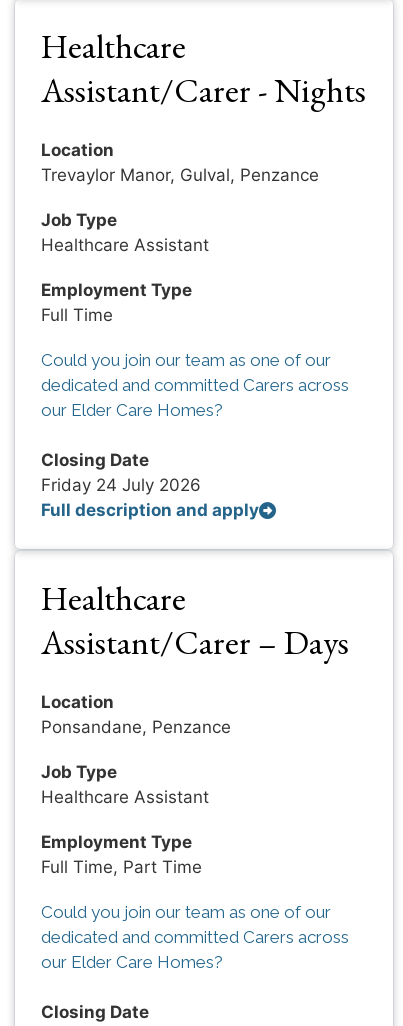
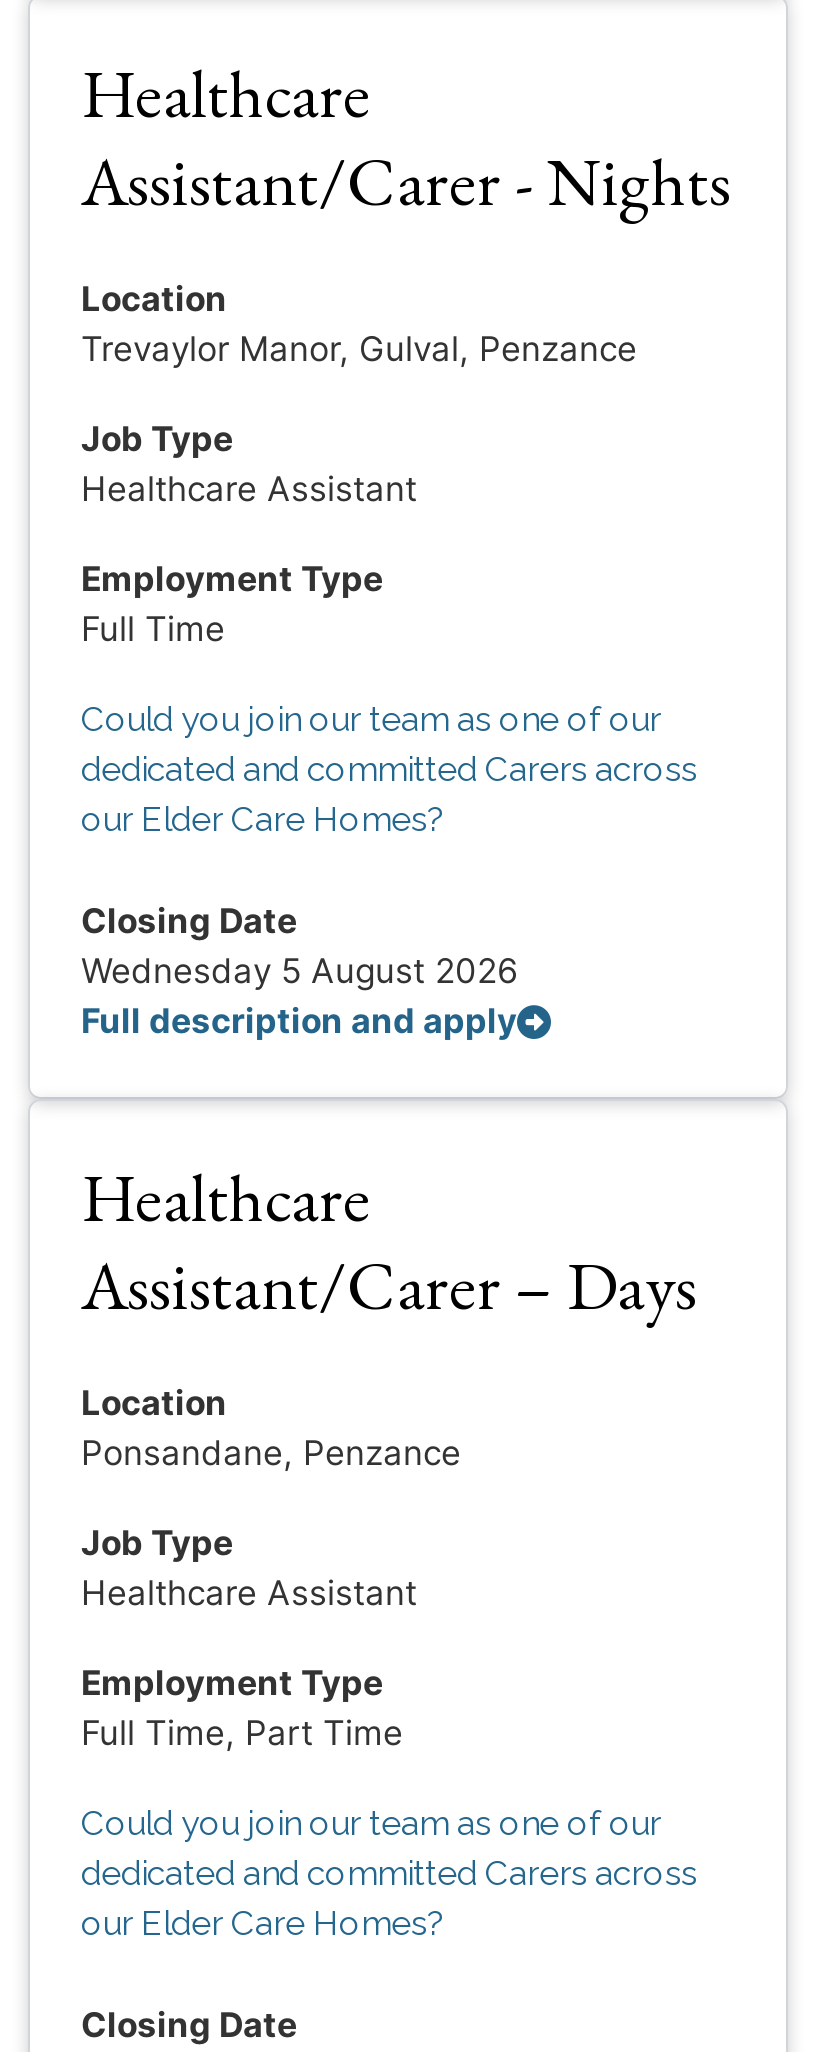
[40,475,200,495] Friday 24 July 2026 -> [81,951,519,991] Wednesday 5 August 2026

